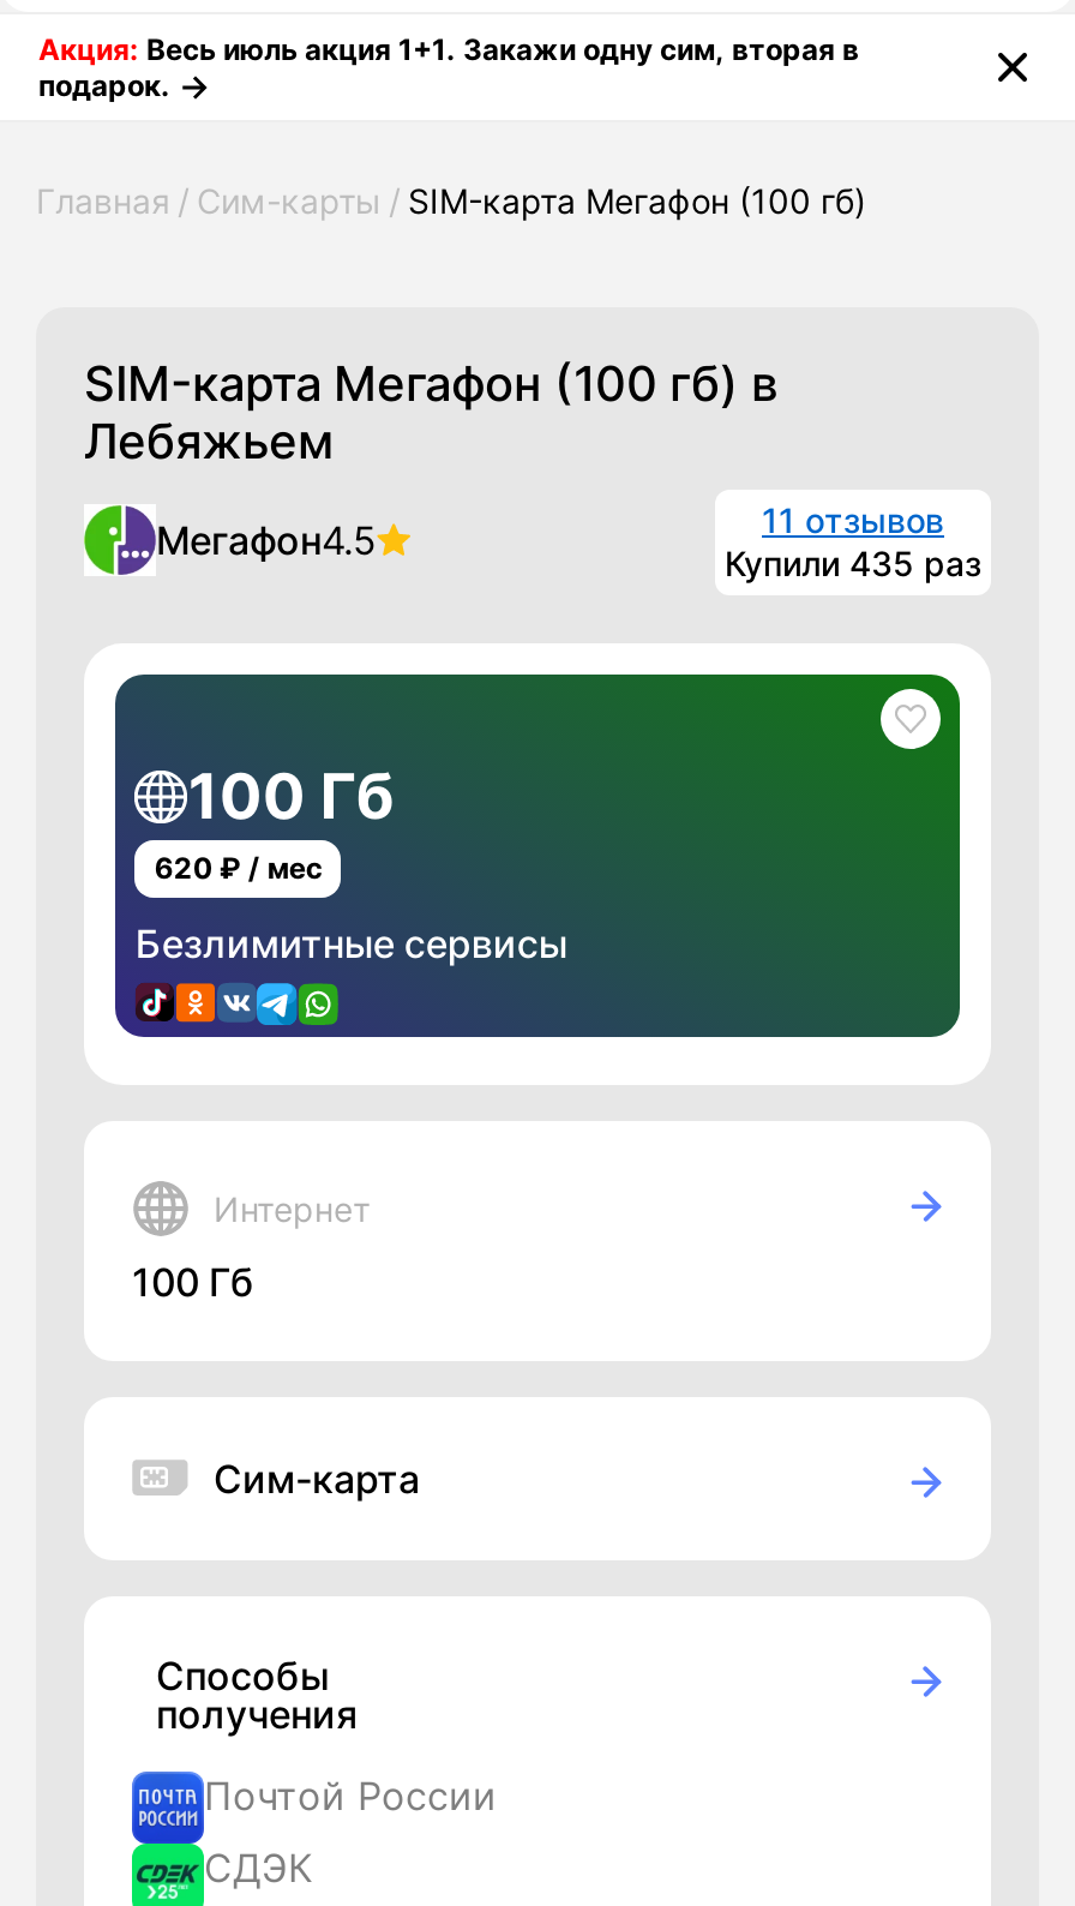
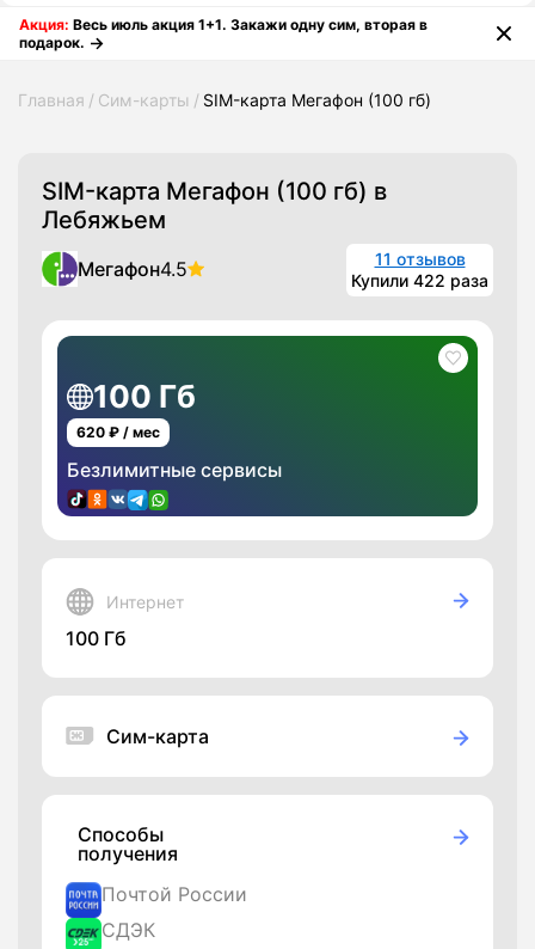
[725,543,981,583] Купили 435 раз -> [351,270,488,290] Купили 422 раза

